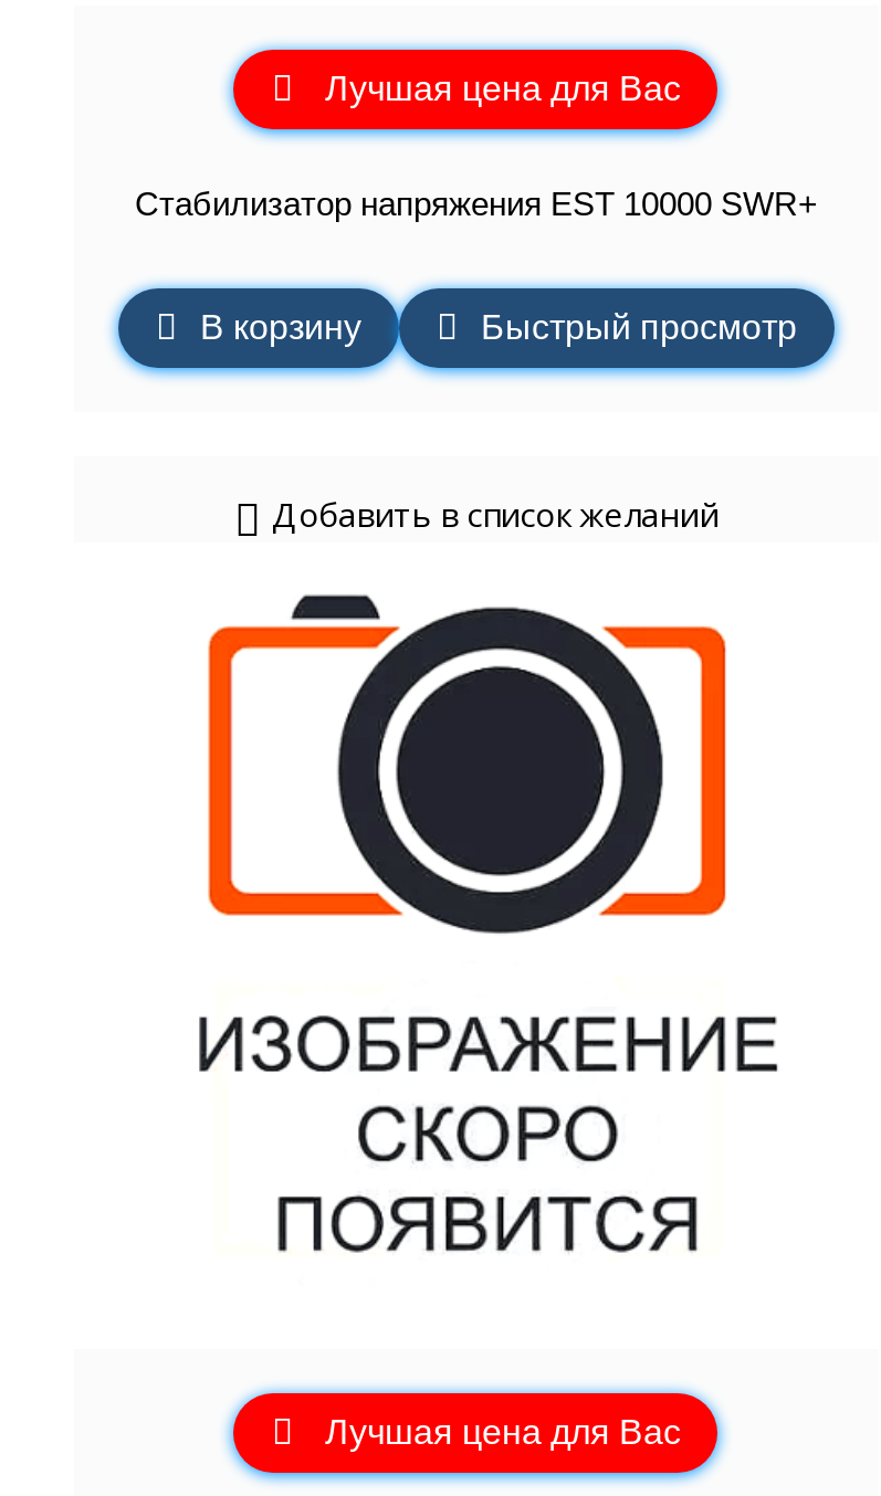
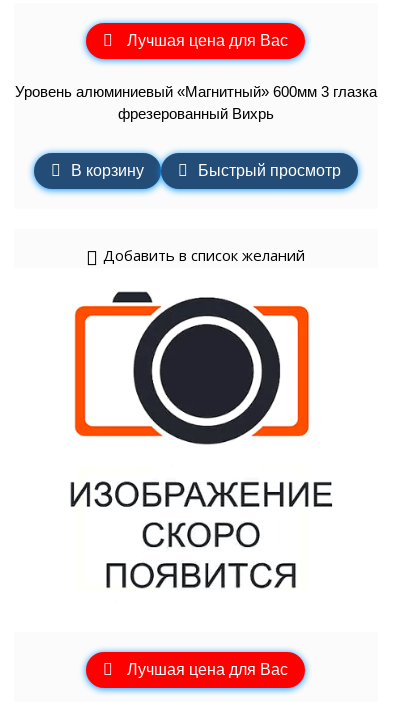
[135,184,818,221] Стабилизатор напряжения EST 10000 SWR+ -> [15,83,377,122] Уровень алюминиевый «Магнитный» 600мм 3 глазка | фрезерованный Вихрь

